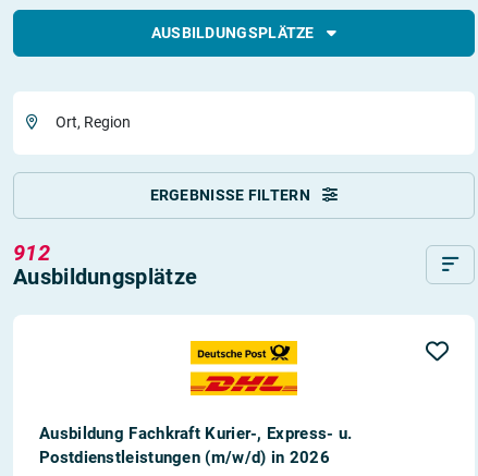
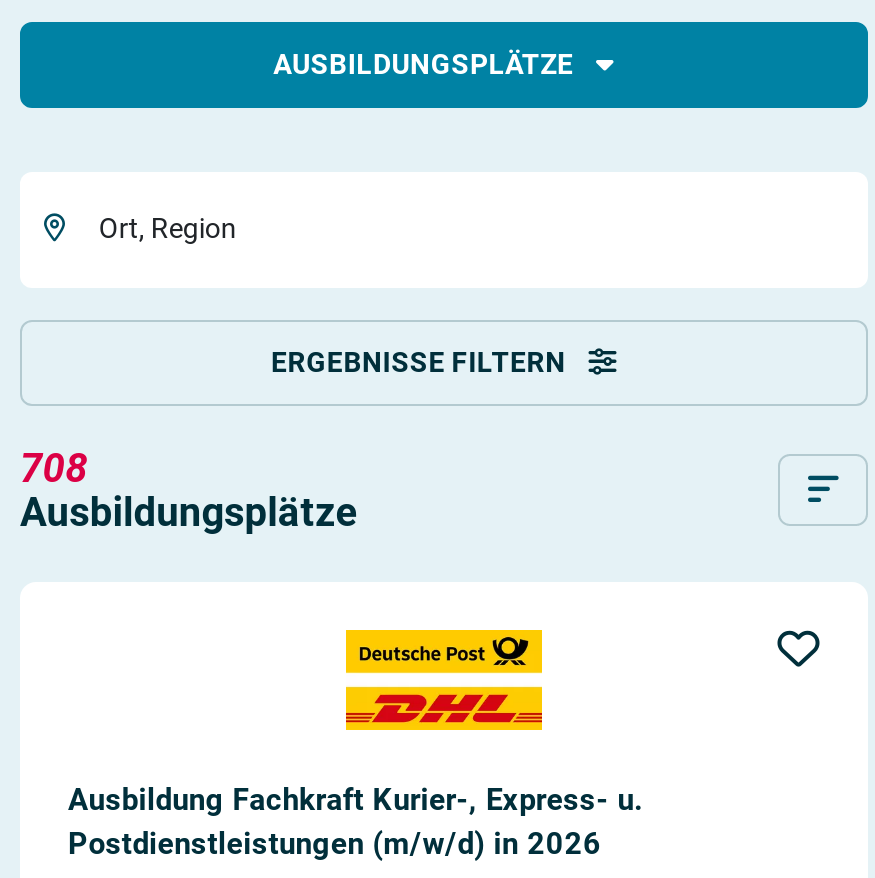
[13,239,50,265] 912 -> [20,443,88,491] 708

